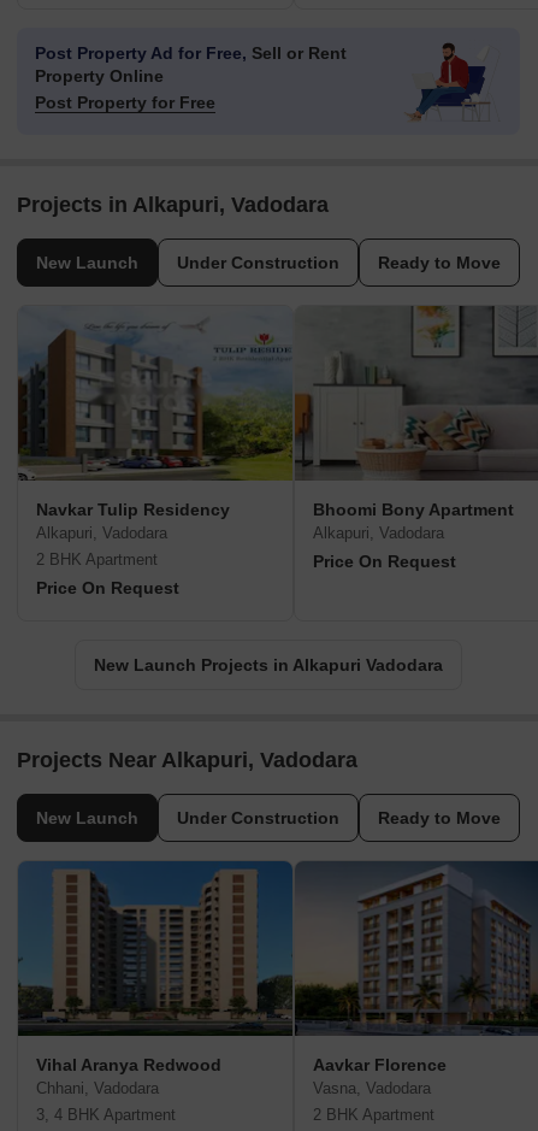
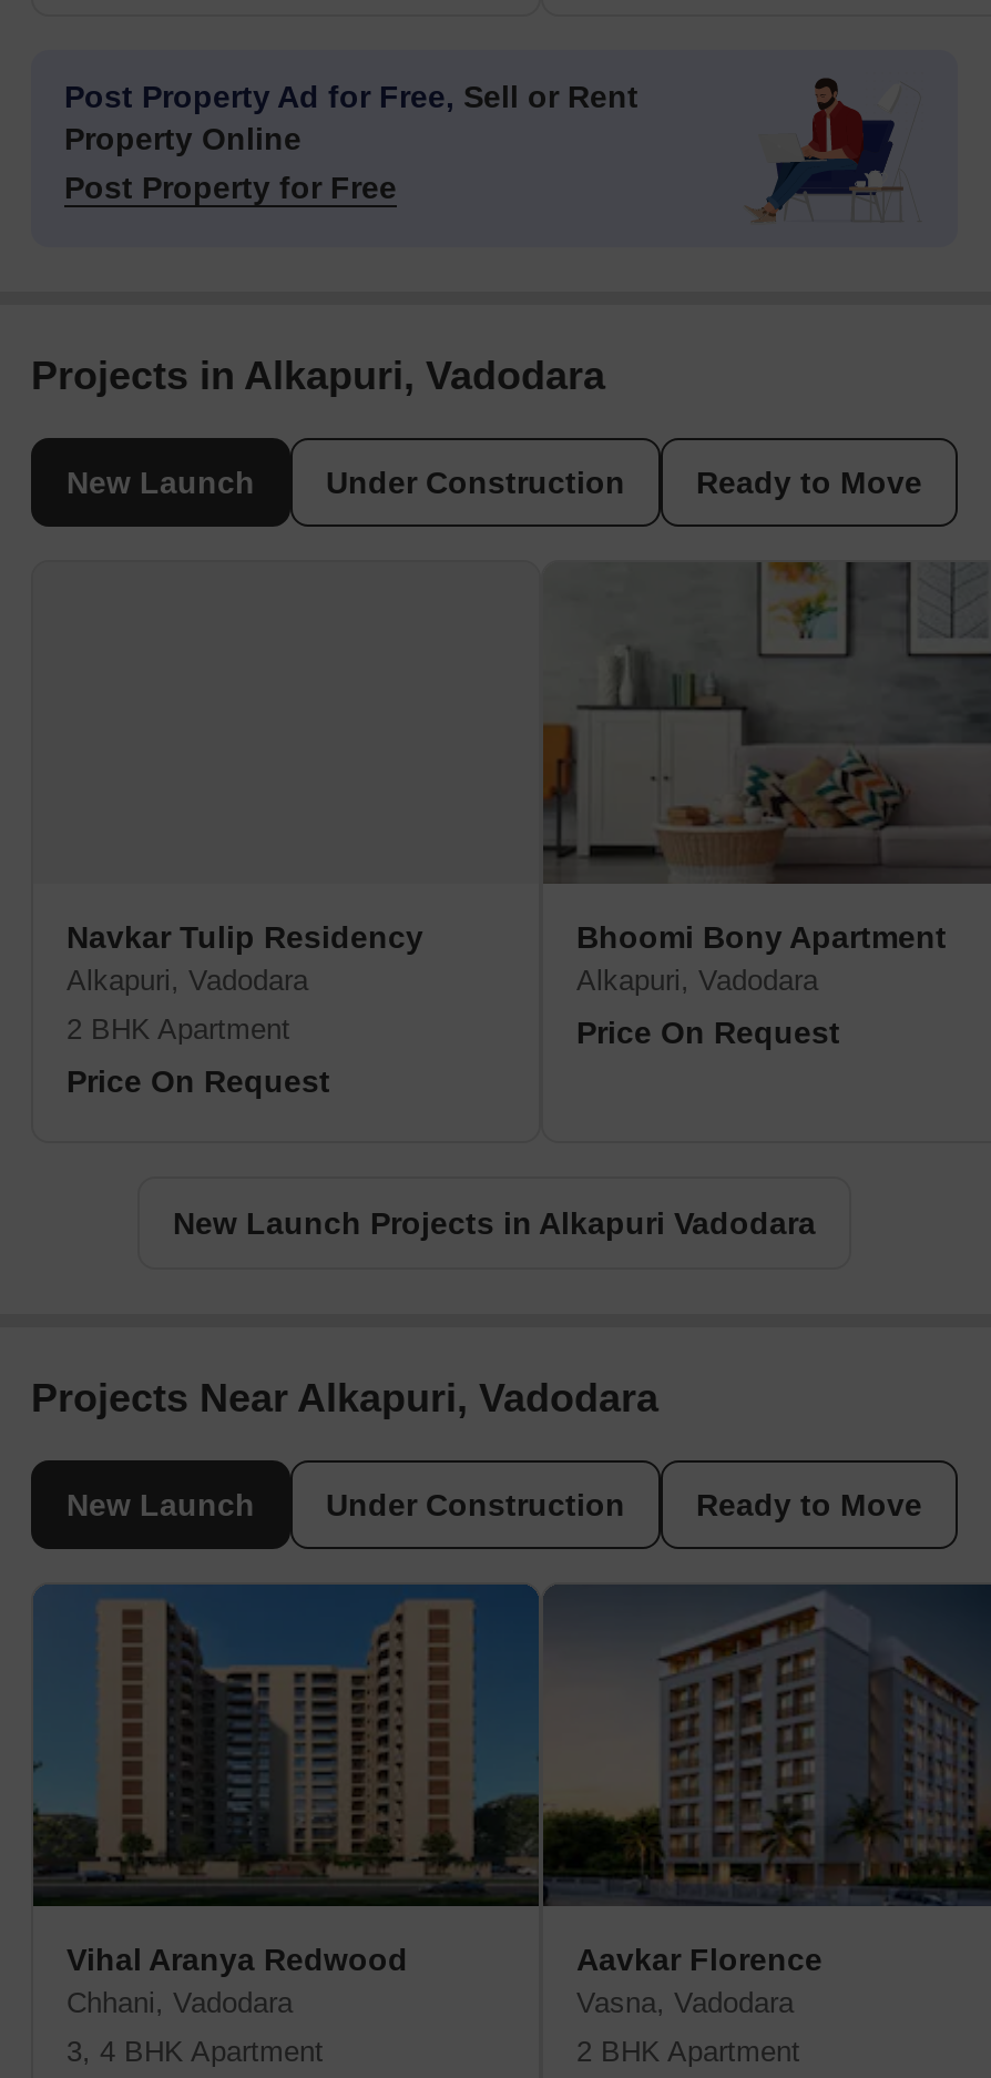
[17,319,294,482] [image] -> none

